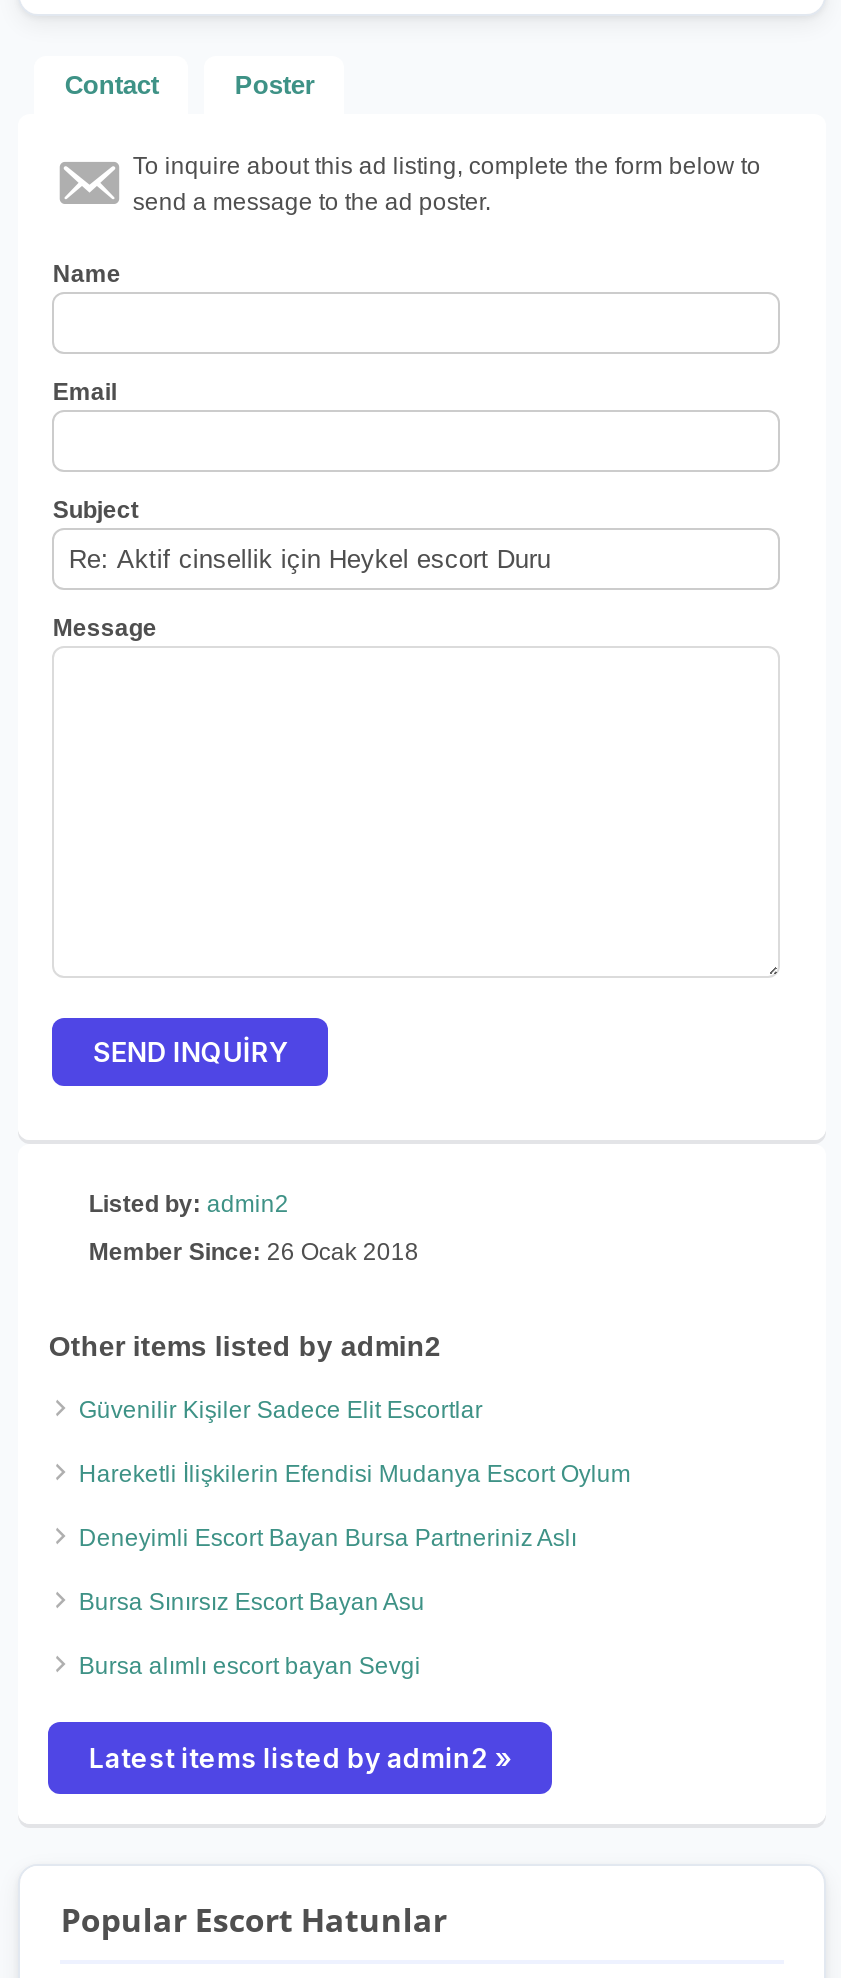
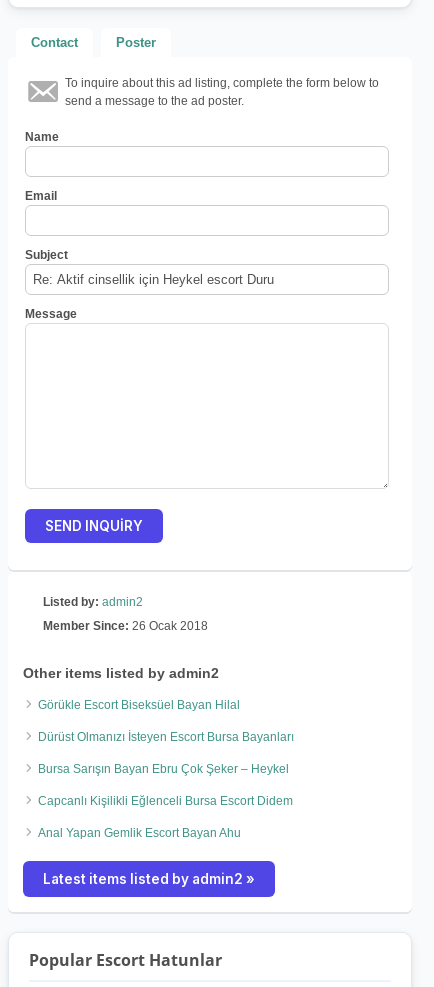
[79,1396,483,1424] Güvenilir Kişiler Sadece Elit Escortlar -> [38,698,240,712] Görükle Escort Biseksüel Bayan Hilal
[79,1460,631,1488] Hareketli İlişkilerin Efendisi Mudanya Escort Oylum -> [38,730,294,744] Dürüst Olmanızı İsteyen Escort Bursa Bayanları
[79,1524,577,1552] Deneyimli Escort Bayan Bursa Partneriniz Aslı -> [38,762,289,776] Bursa Sarışın Bayan Ebru Çok Şeker – Heykel
[79,1588,425,1616] Bursa Sınırsız Escort Bayan Asu -> [38,794,293,808] Capcanlı Kişilikli Eğlenceli Bursa Escort Didem
[79,1652,421,1680] Bursa alımlı escort bayan Sevgi -> [38,826,241,840] Anal Yapan Gemlik Escort Bayan Ahu

